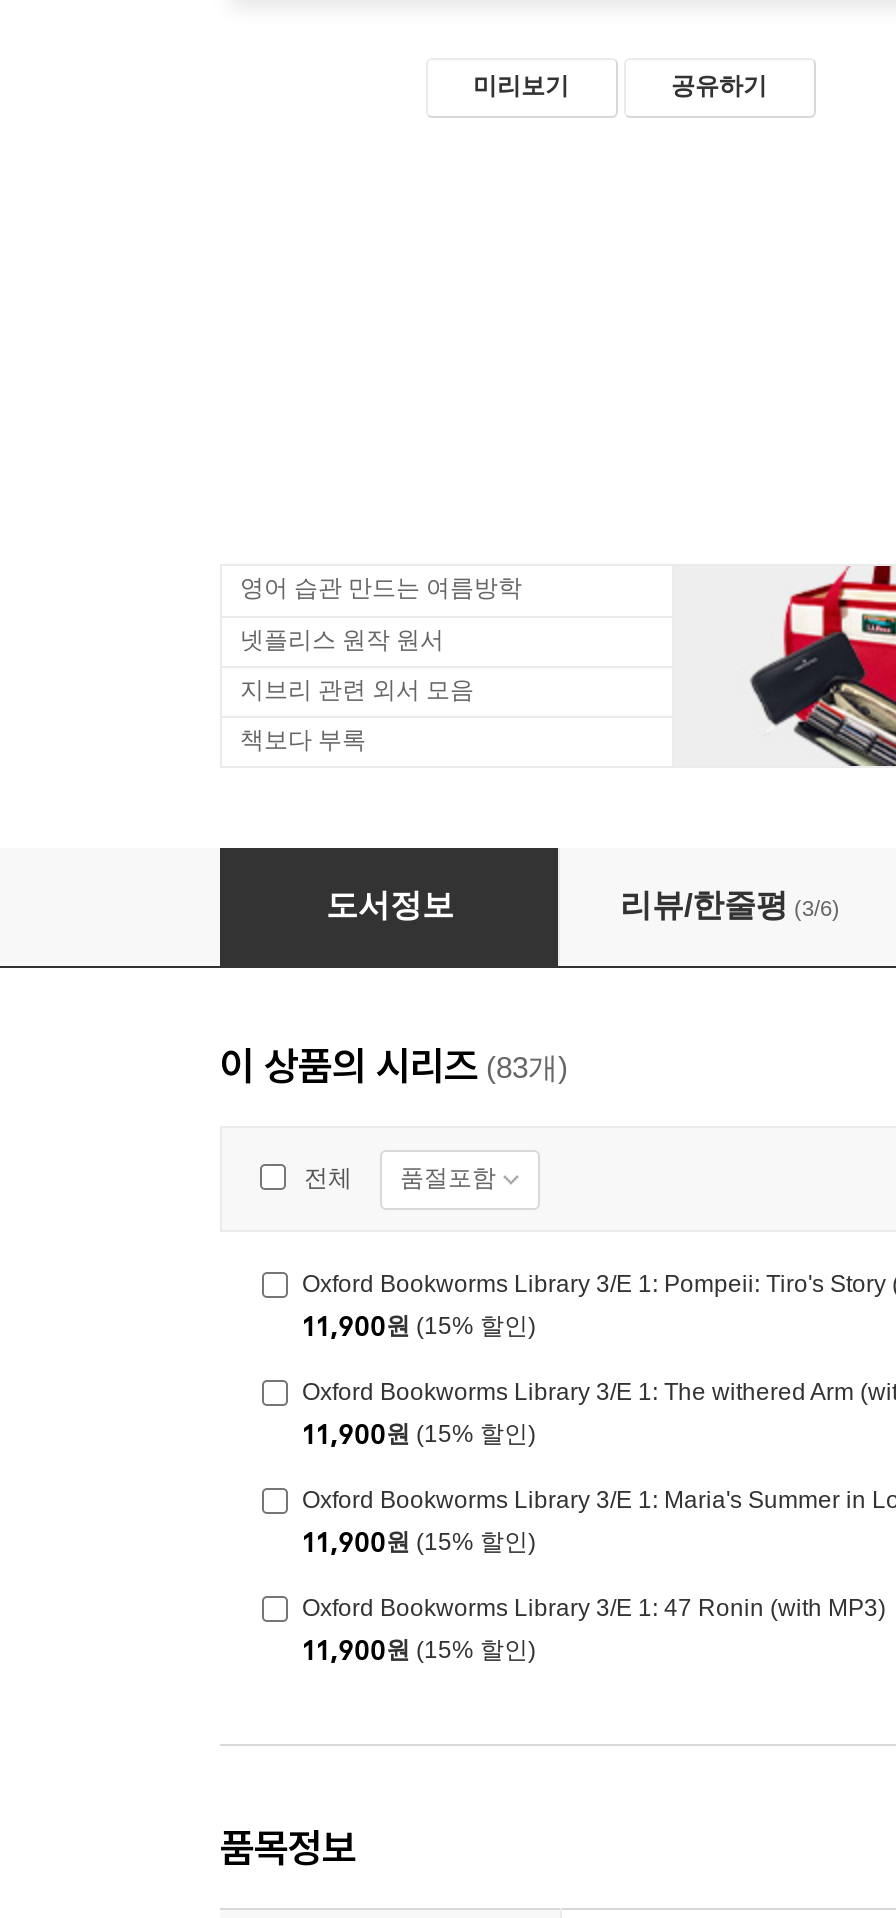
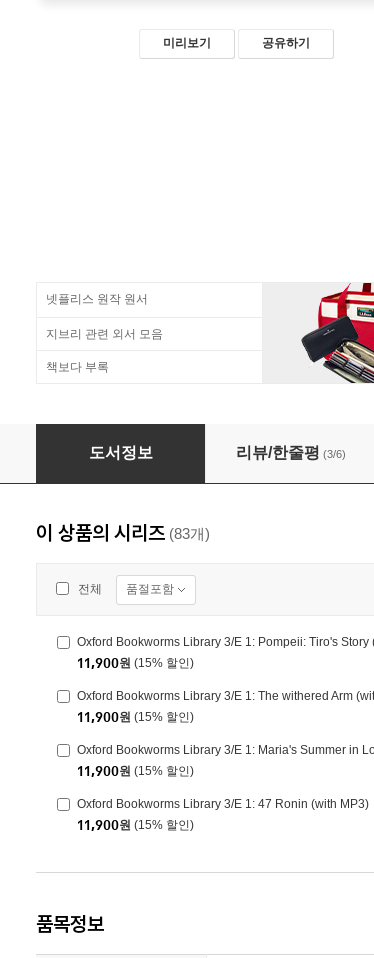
[240,574,522,602] 영어 습관 만드는 여름방학 -> none
moved [240,626,444,654] -> [46,292,148,306]: 넷플리스 원작 원서
[752,642,890,742] [image] -> [307,300,371,368] [image]

